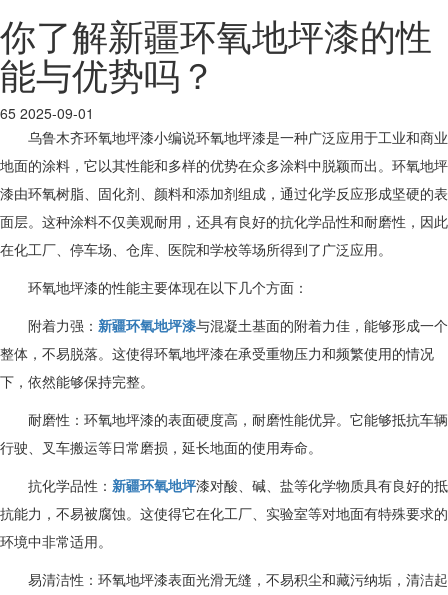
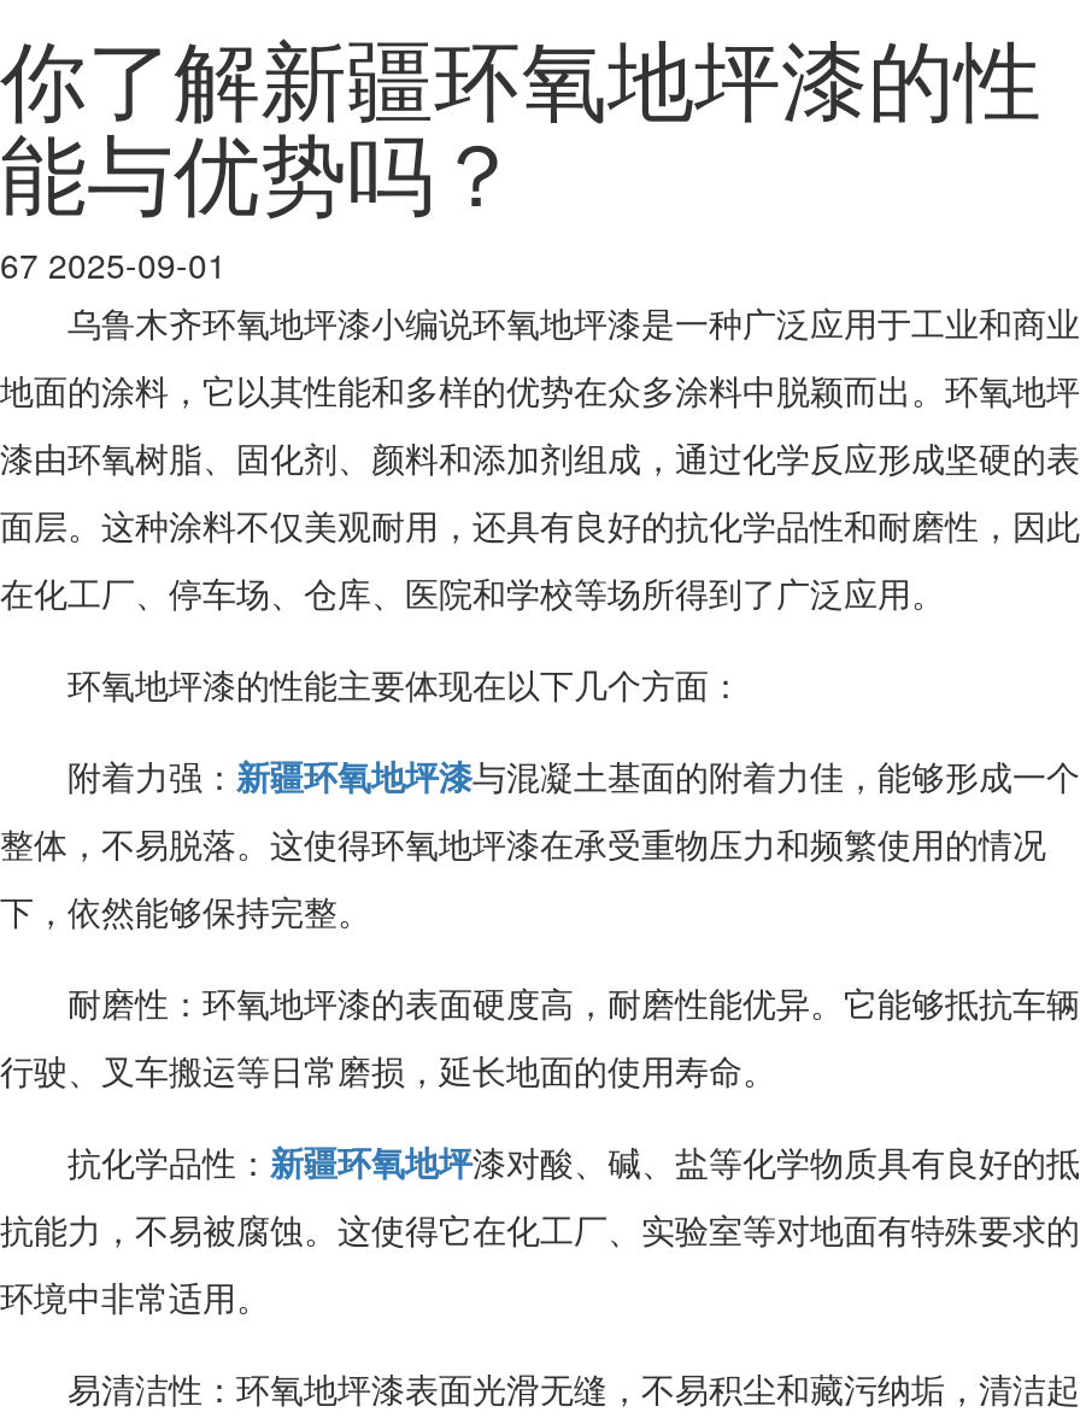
[0,103,94,123] 65 2025-09-01 -> [0,240,227,288] 67 2025-09-01

